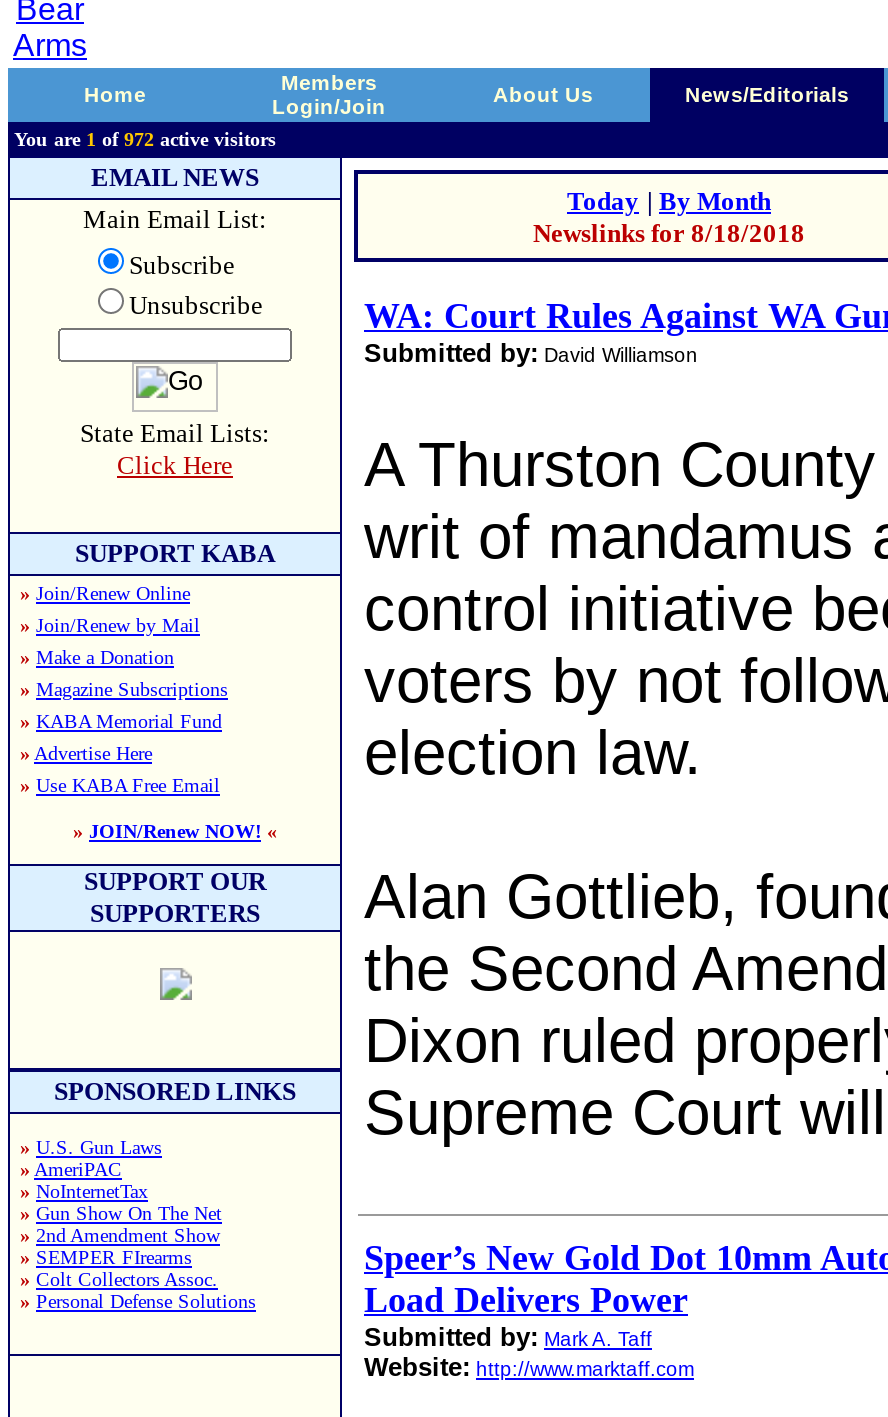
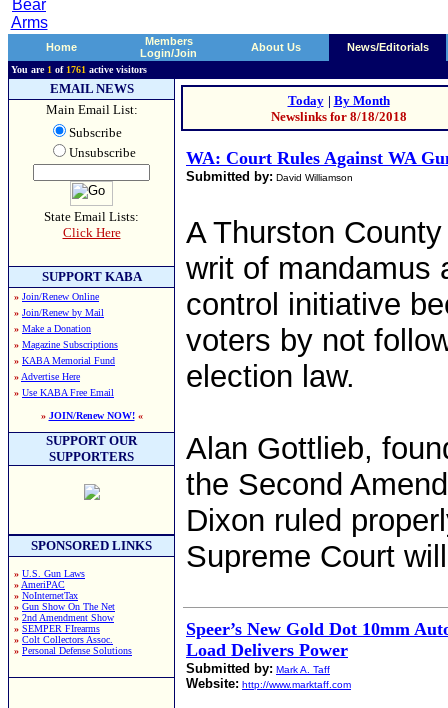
[14,128,276,150] You are 1 of 972 active visitors -> [11,64,147,75] You are 1 of 1761 active visitors

